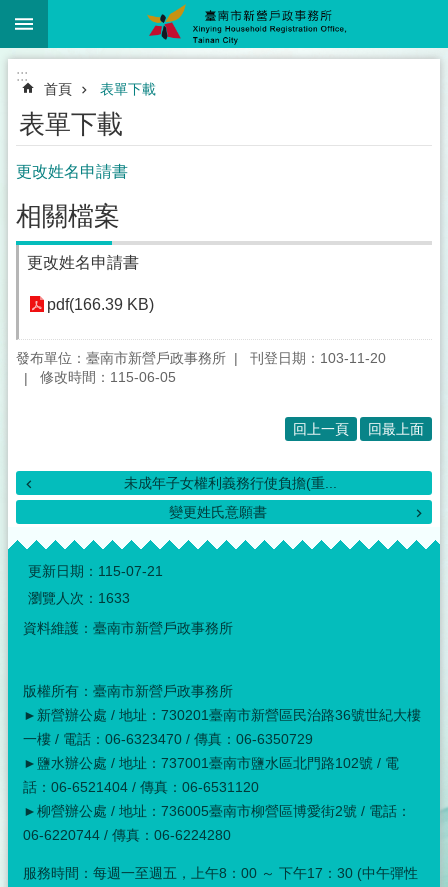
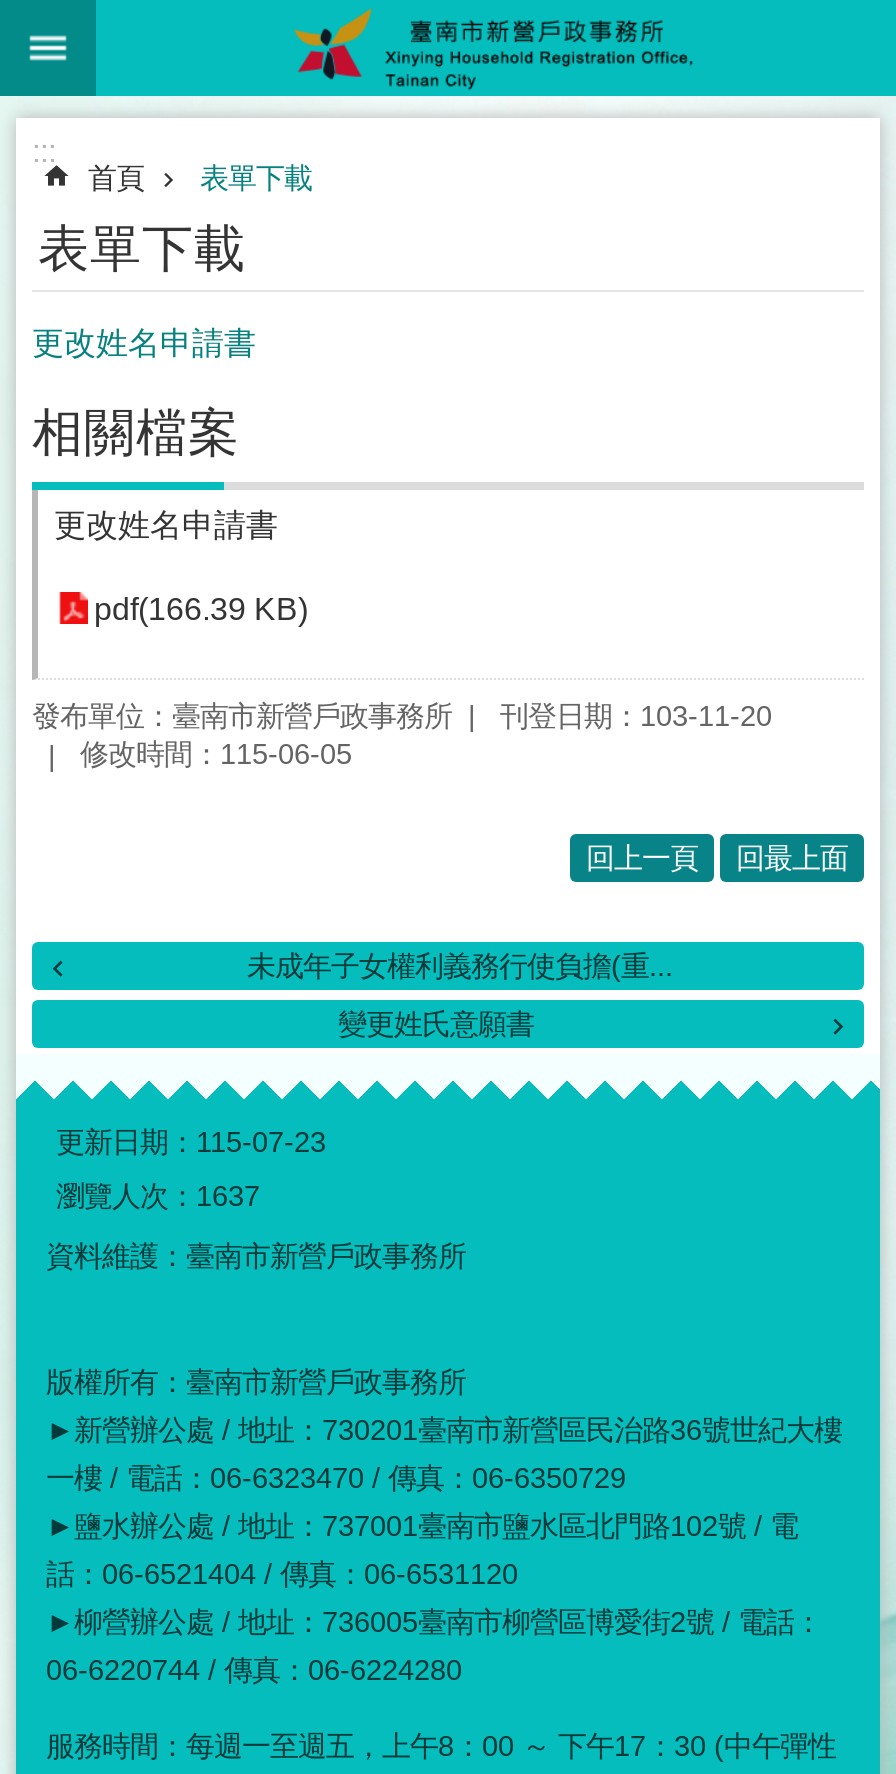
[28,563,163,579] 更新日期：115-07-21 -> [56,1127,326,1159] 更新日期：115-07-23
[28,590,130,606] 瀏覽人次：1633 -> [56,1181,260,1213] 瀏覽人次：1637

